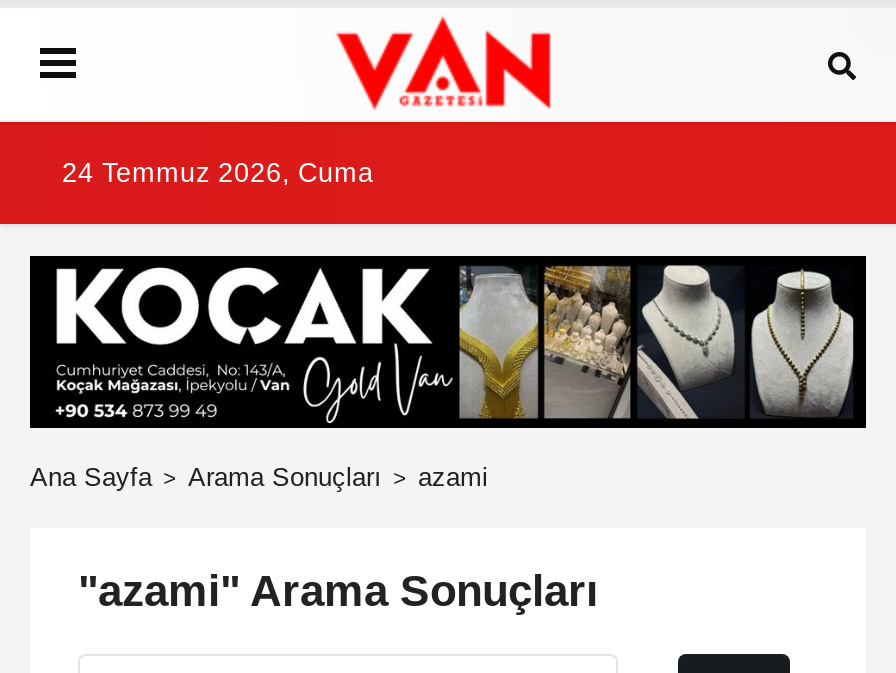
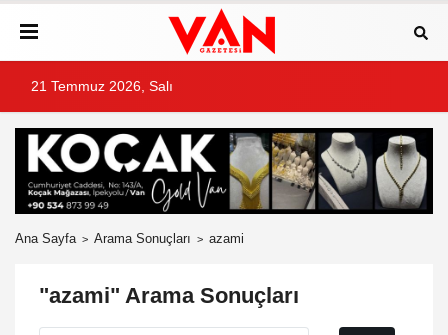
[62,158,374,188] 24 Temmuz 2026, Cuma -> [31,79,173,94] 21 Temmuz 2026, Salı

